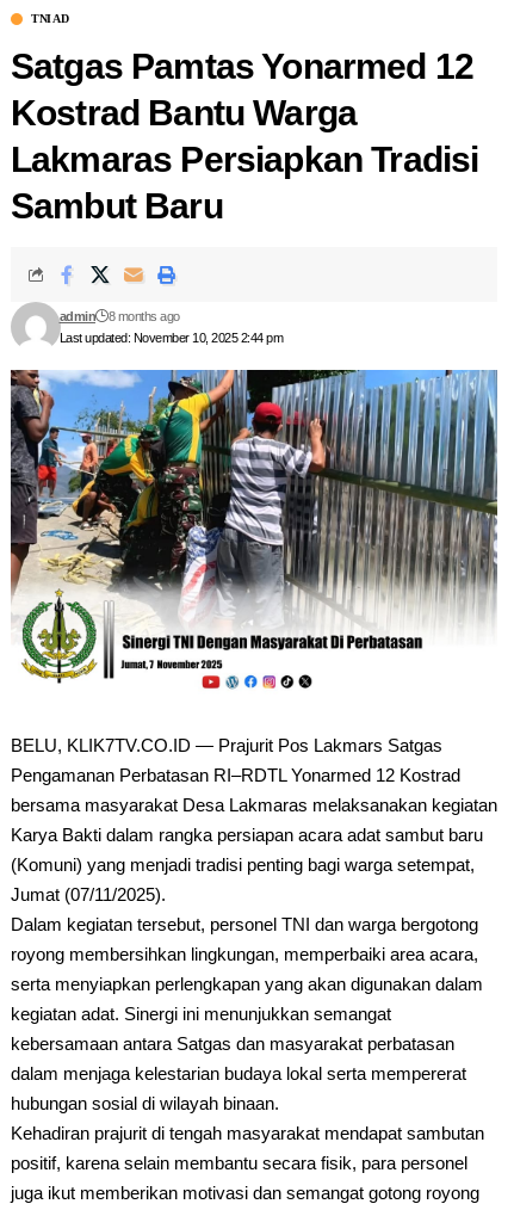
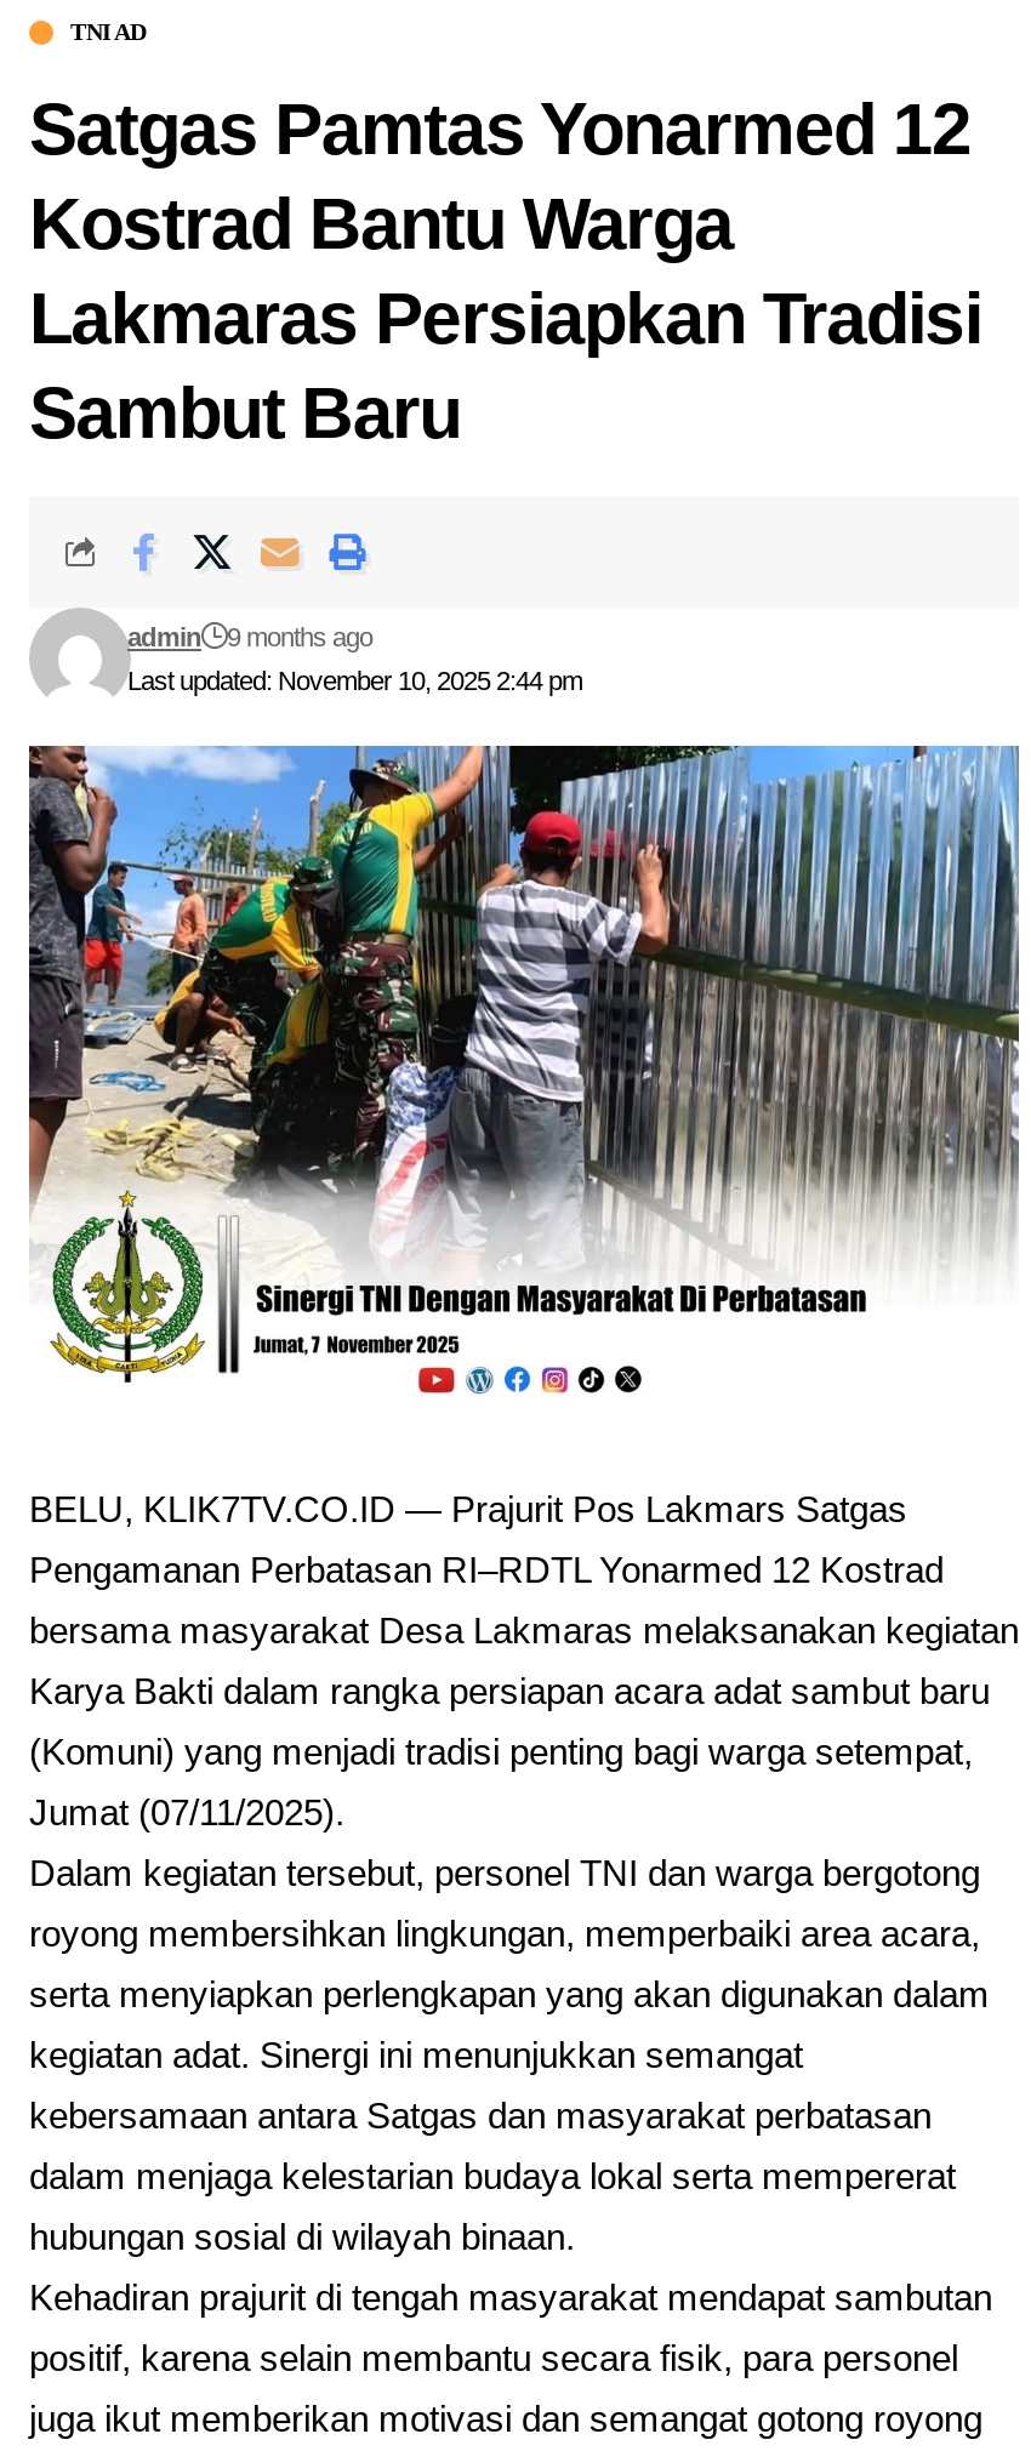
[59,309,179,323] admin 8 months ago -> [127,622,372,651] admin 9 months ago

